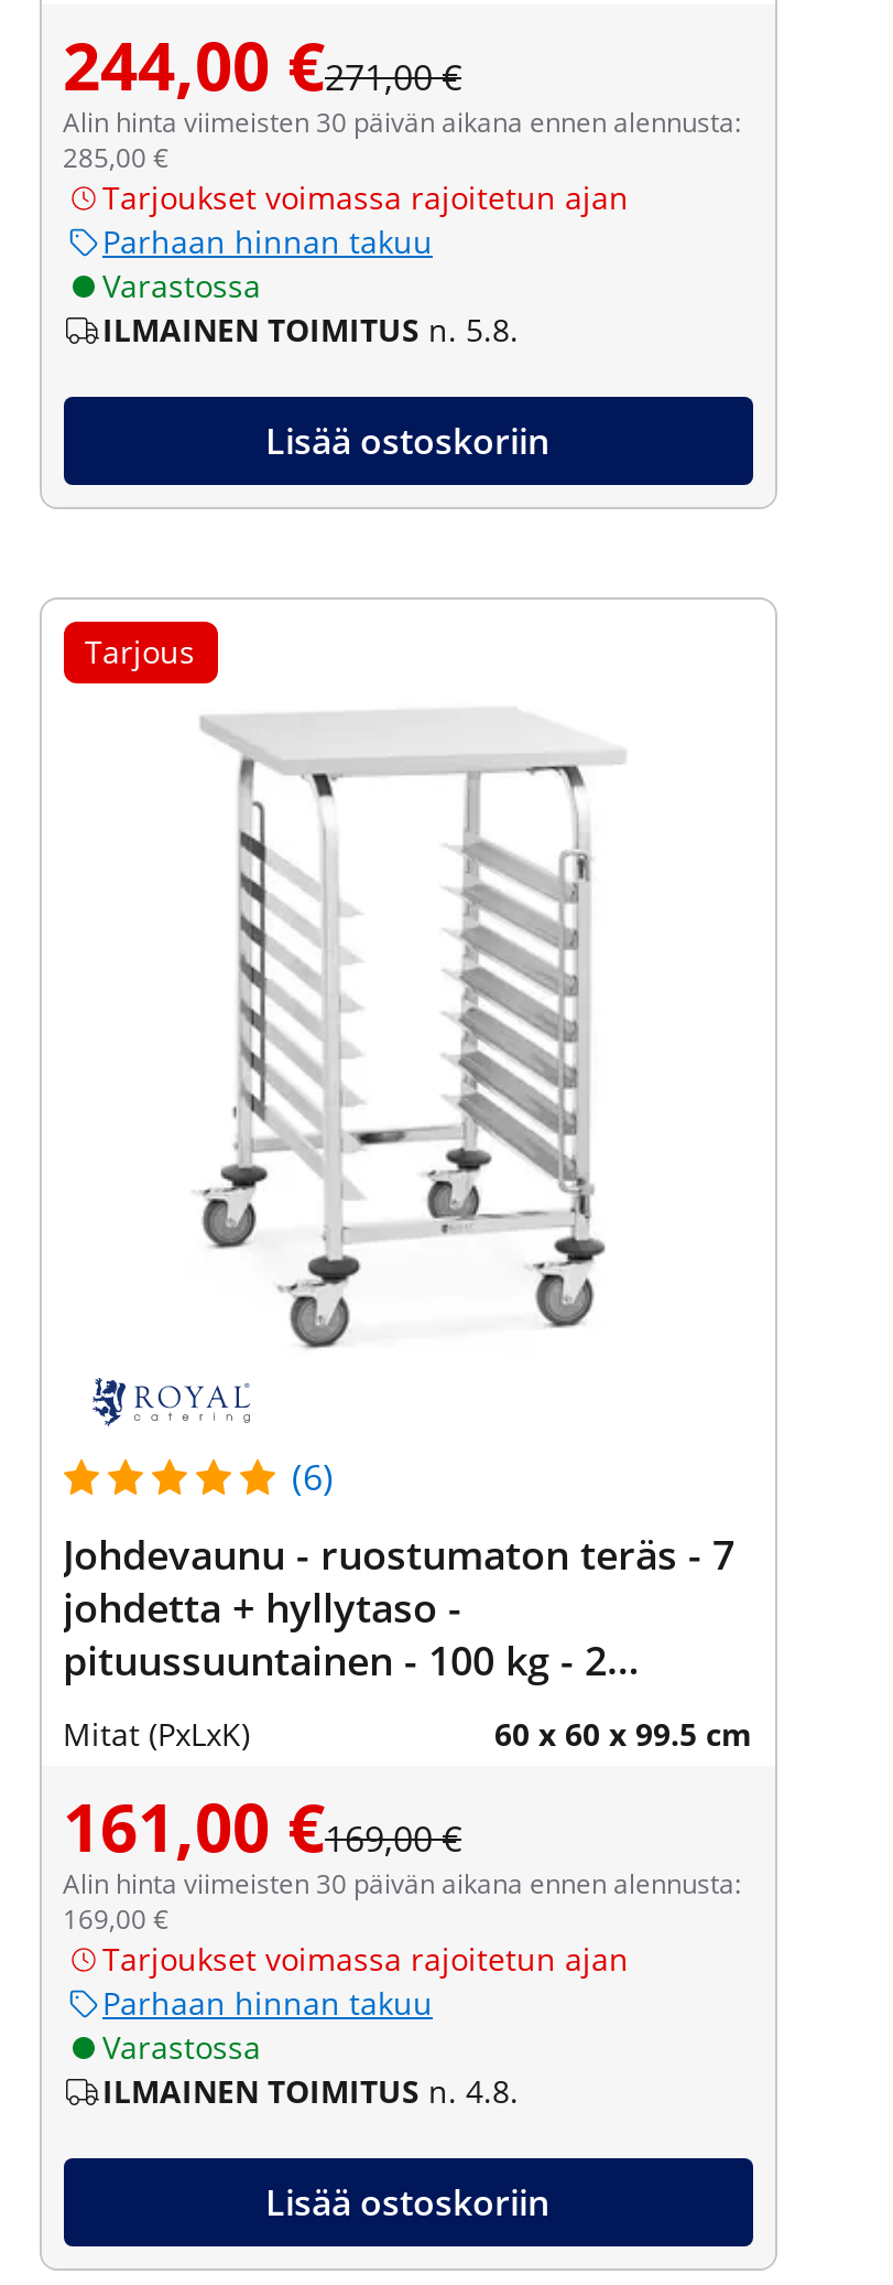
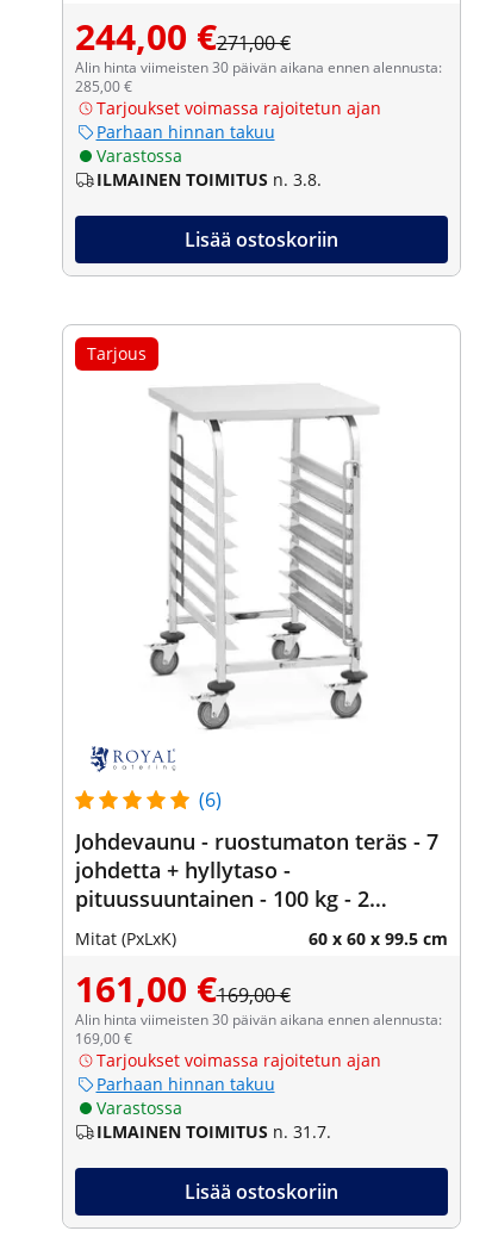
[102,308,519,350] ILMAINEN TOIMITUS n. 5.8. -> [96,168,321,190] ILMAINEN TOIMITUS n. 3.8.
[102,2069,519,2111] ILMAINEN TOIMITUS n. 4.8. -> [96,1120,331,1142] ILMAINEN TOIMITUS n. 31.7.

